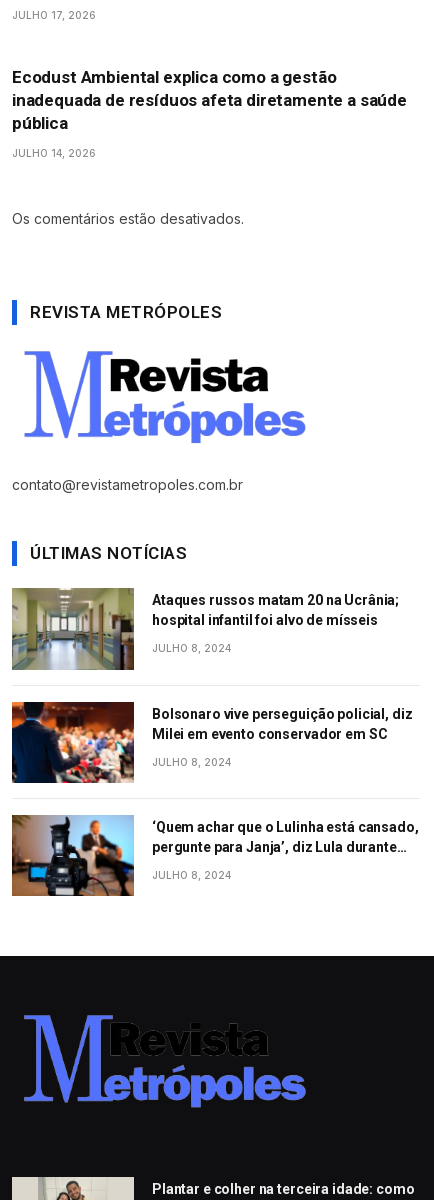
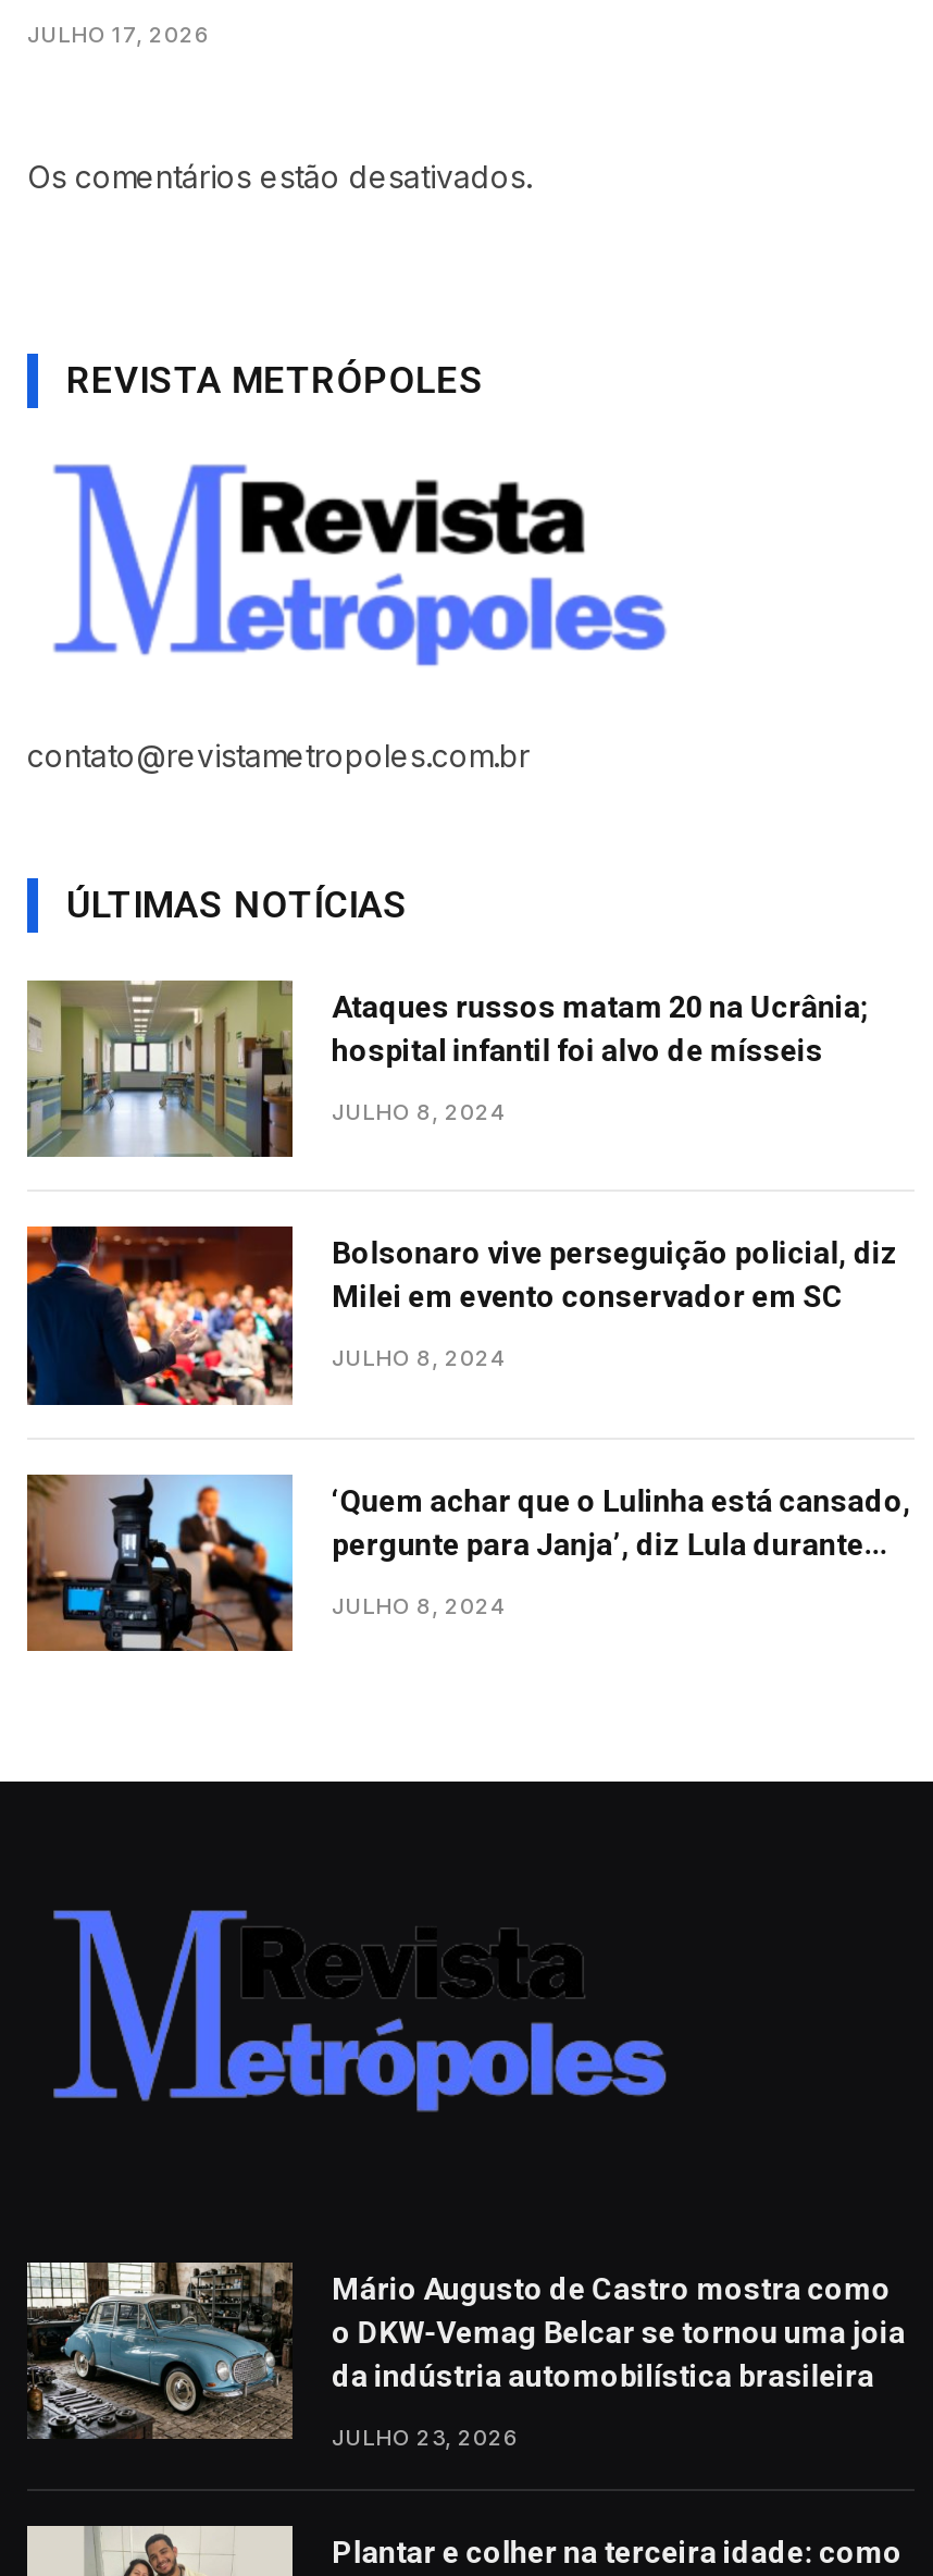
[12,67,407,159] Ecodust Ambiental explica como a gestão | inadequada de resíduos afeta diretamente a saúde | pública | JULHO 14, 2026 -> none
moved [10,210,418,881] -> [23,158,911,1618]: [image] | Os comentários estão desativados. | REVISTA METRÓPOLES | ... | pergunte para Janja’, diz Lula durante | JULHO 8, 2024
none -> [27,2263,905,2450] [image] | Mário Augusto de Castro mostra como | o DKW-Vemag Belcar se tornou uma joia | da indústria automobilística brasileira | JULHO 23, 2026
moved [101,1068,306,1106] -> [221,2025,667,2108]: [image]

